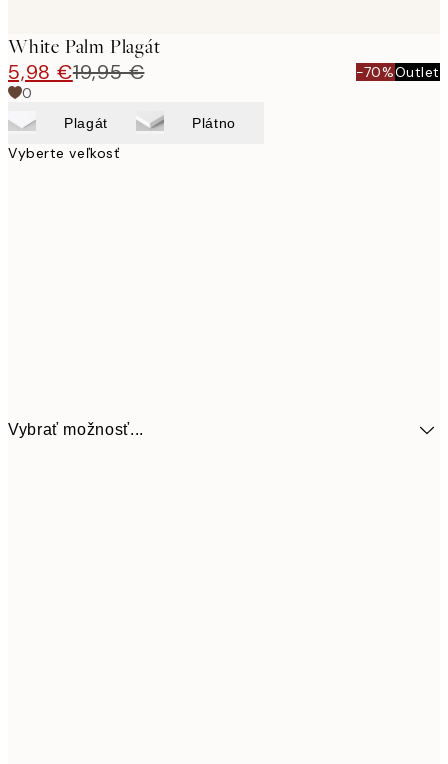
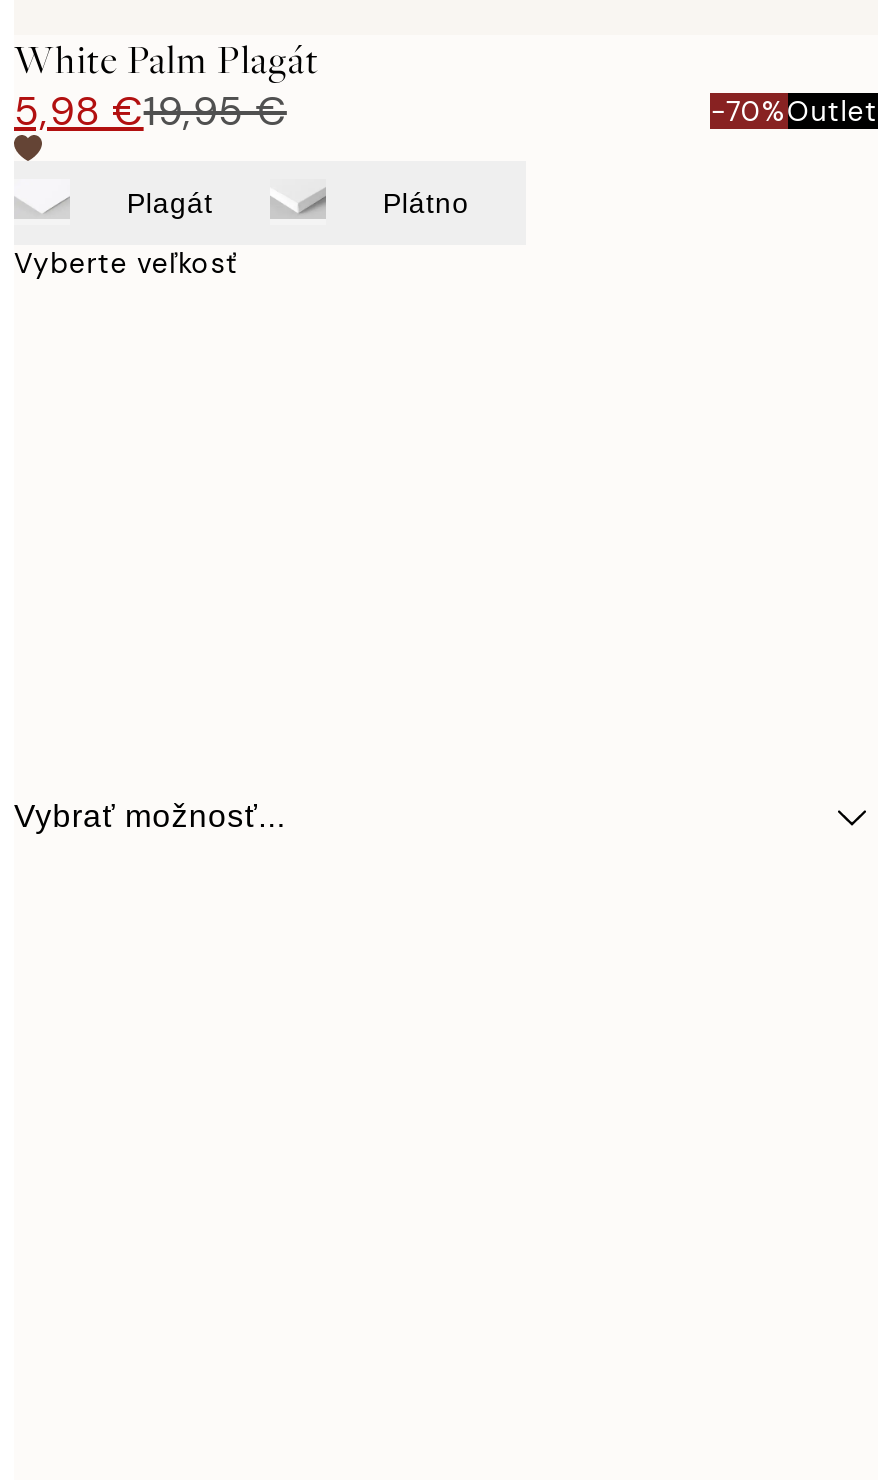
[22,85,32,102] 0 -> none

